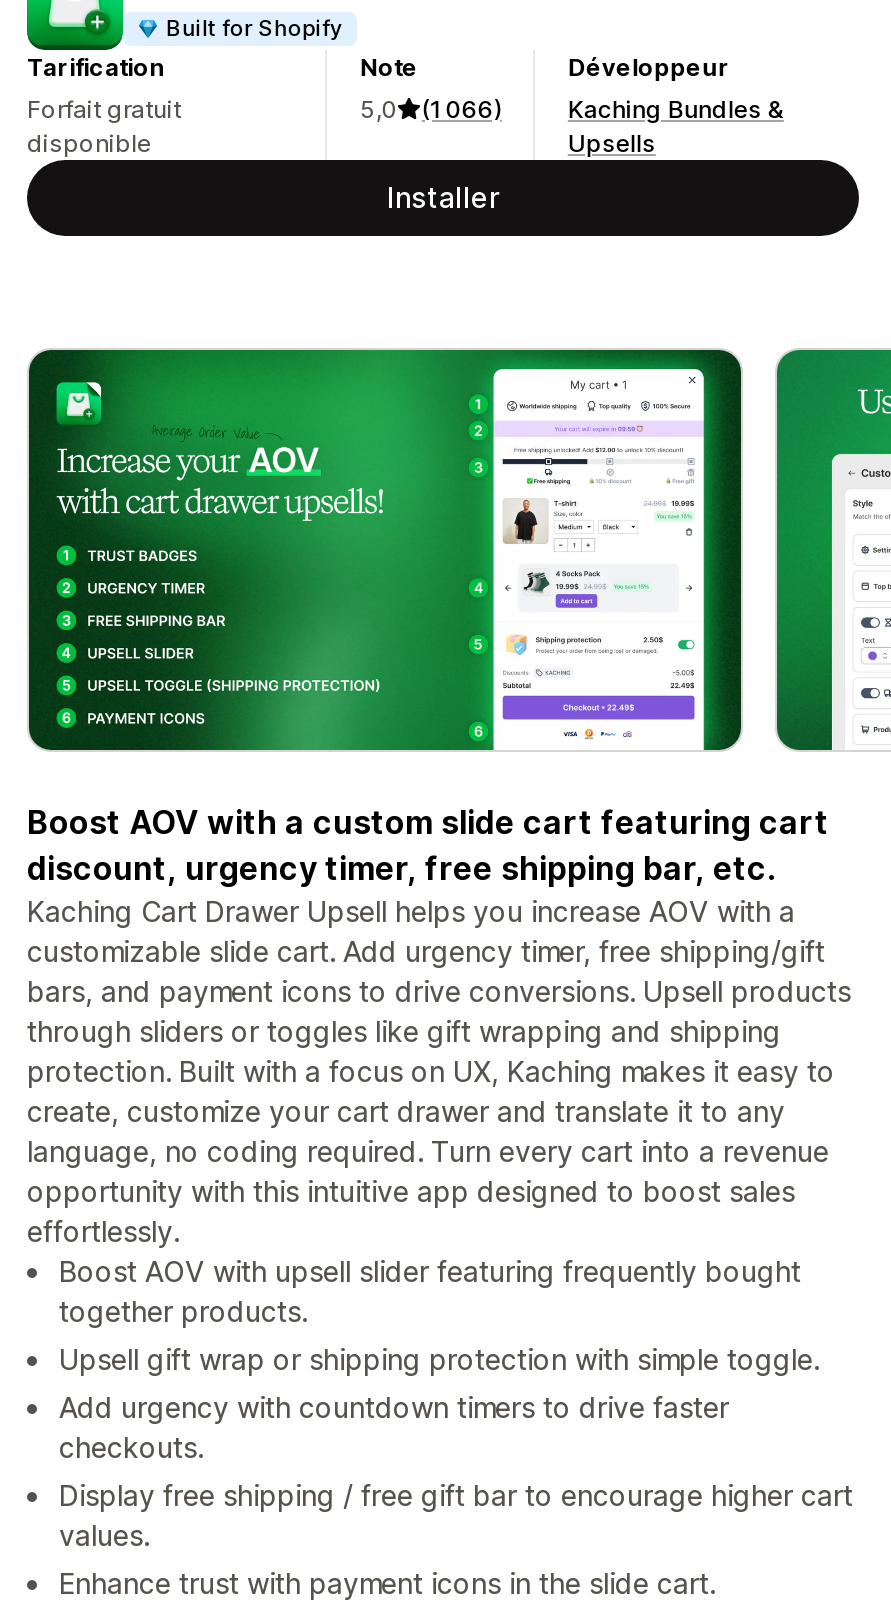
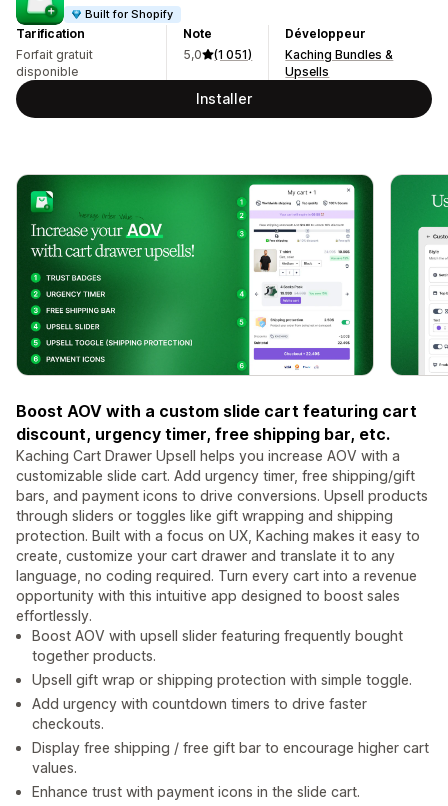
[422,94,502,124] (1 066) -> [214,47,252,62] (1 051)

